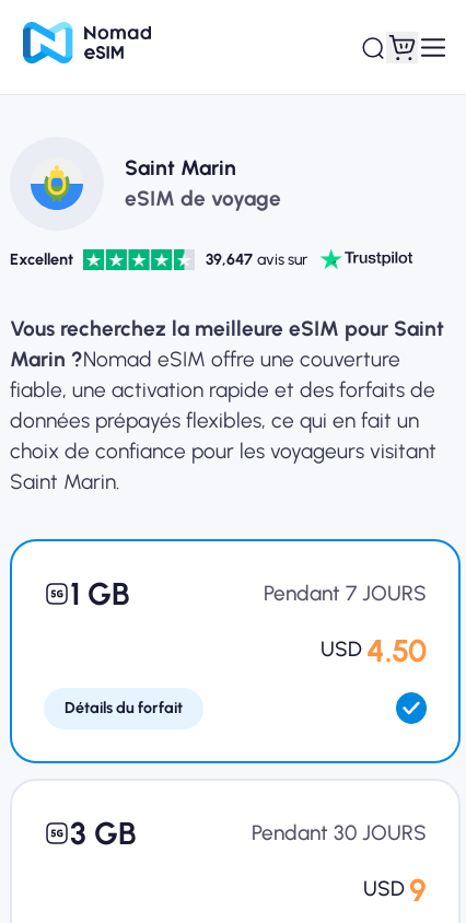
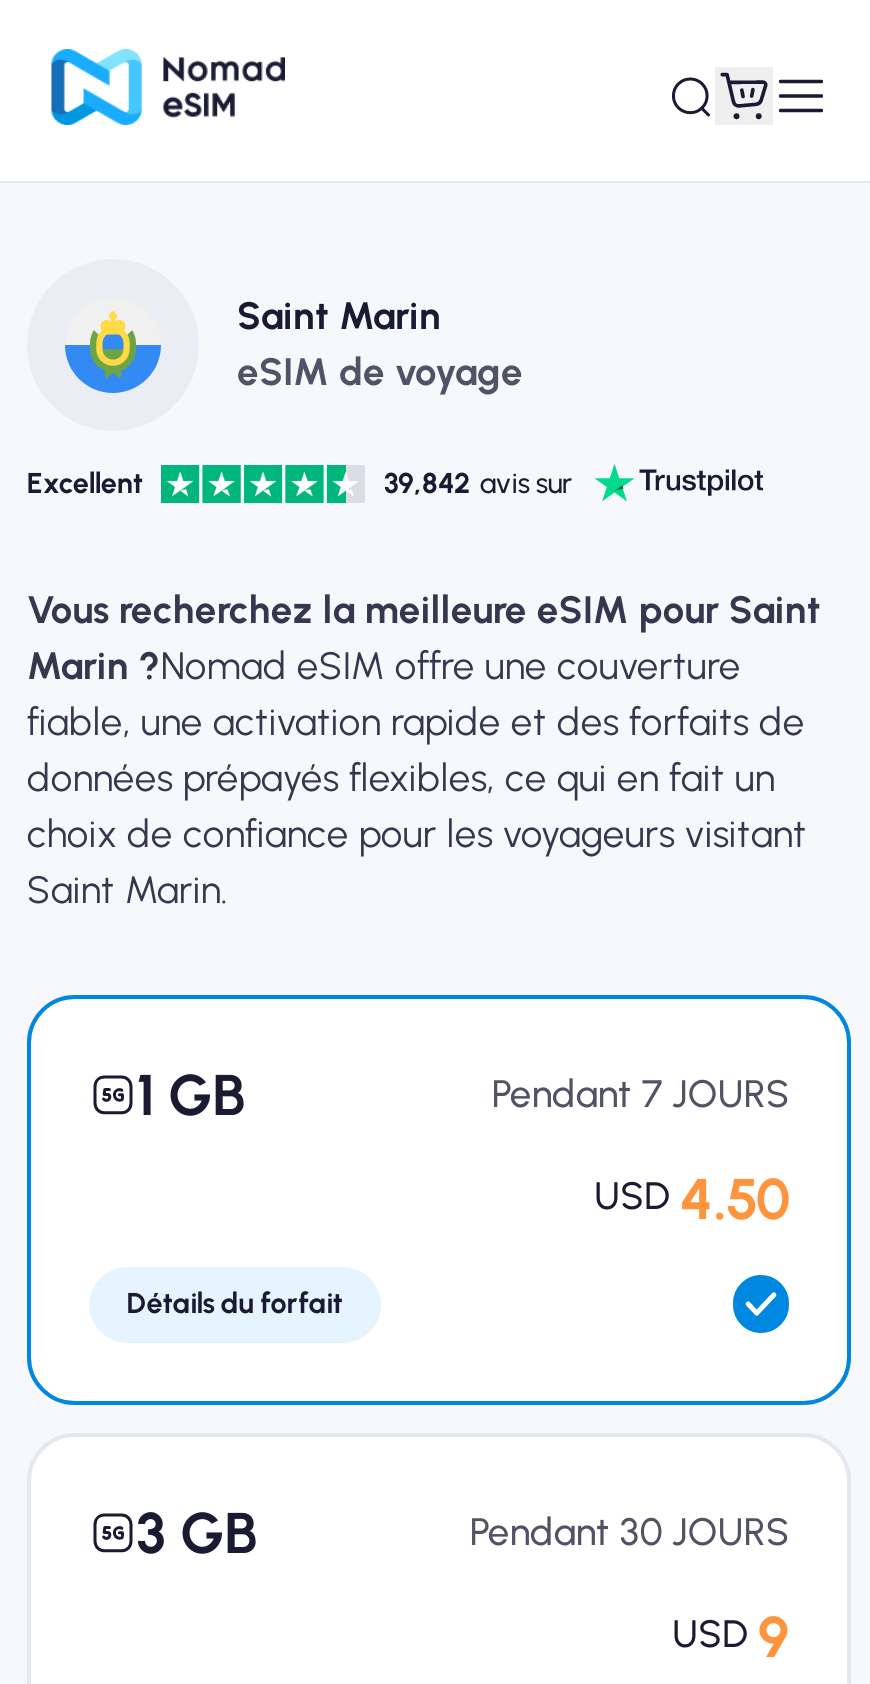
[205,249,308,268] 39,647 avis sur -> [384,464,572,500] 39,842 avis sur

